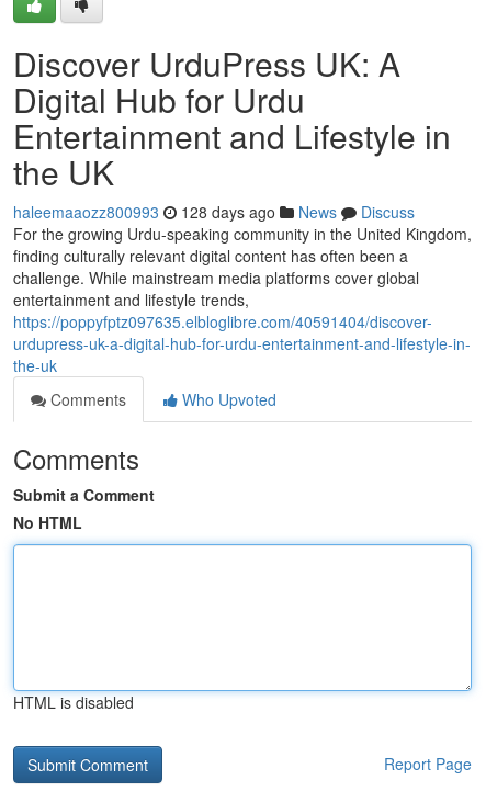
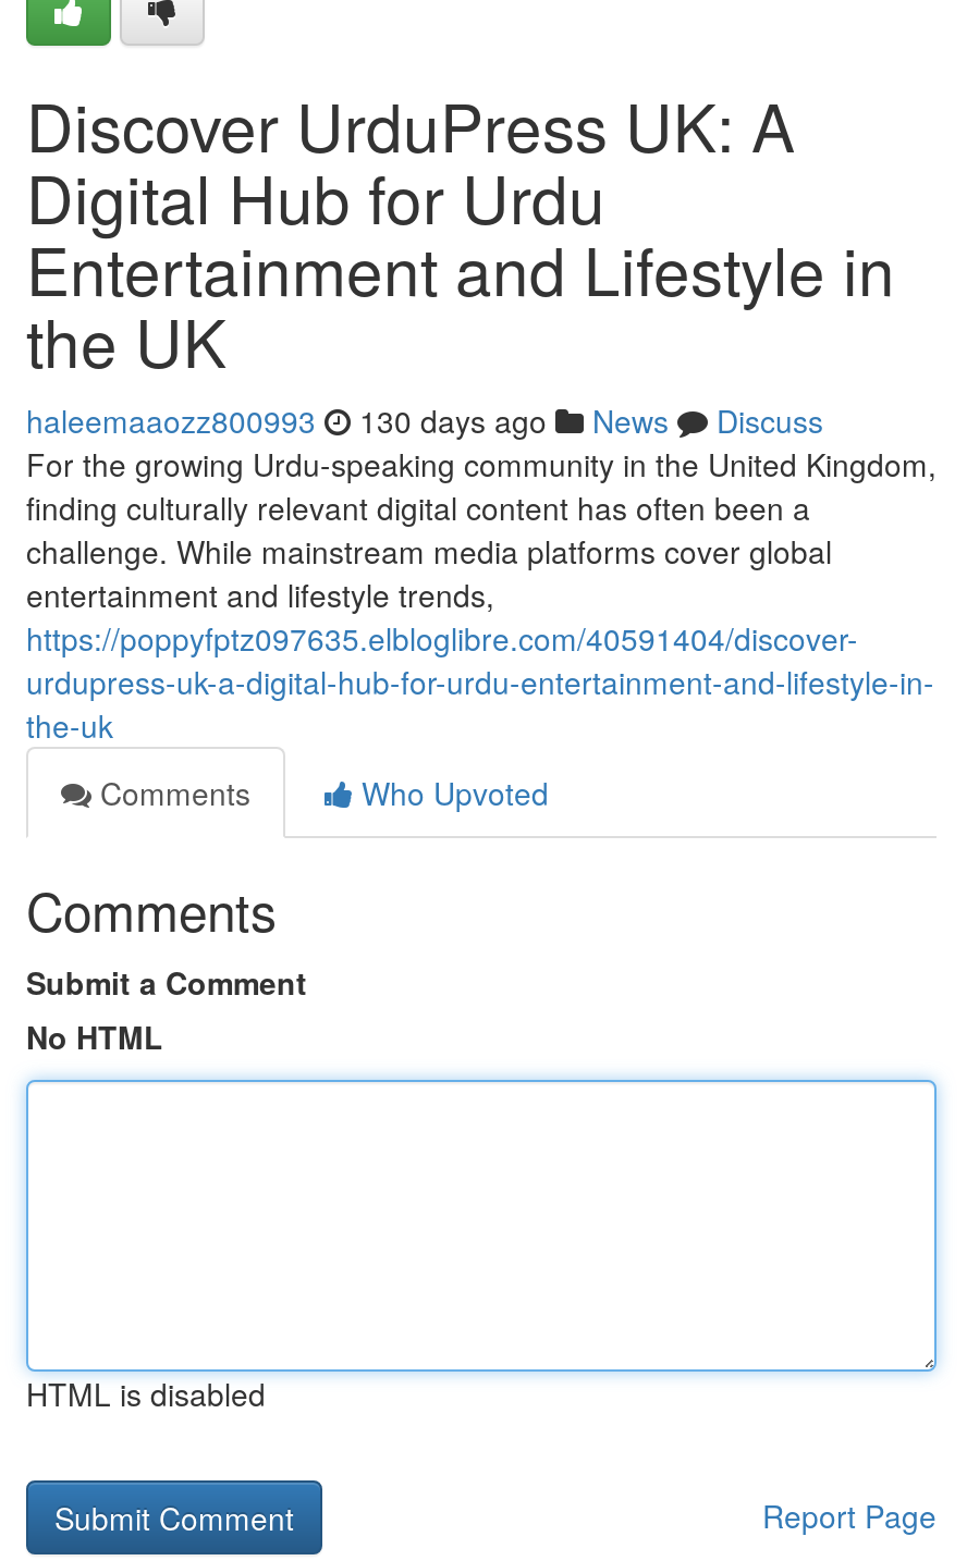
[13,201,415,223] haleemaaozz800993 128 days ago News Discuss -> [26,398,823,442] haleemaaozz800993 130 days ago News Discuss

